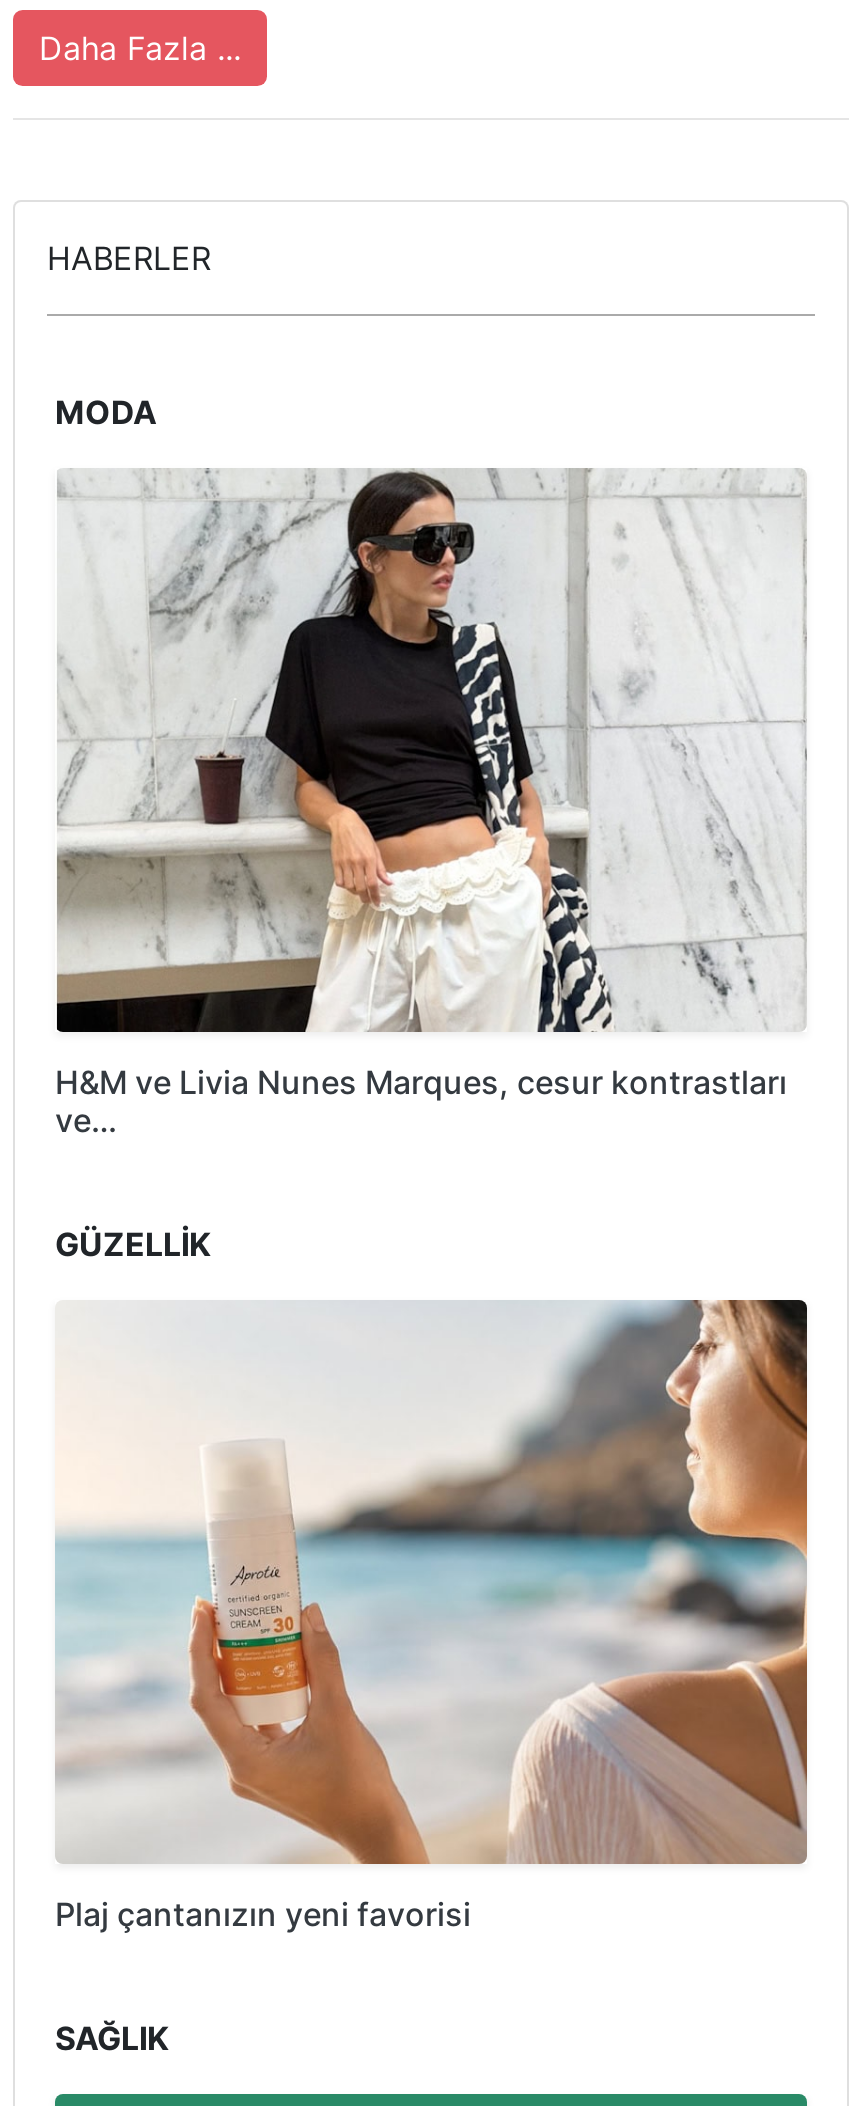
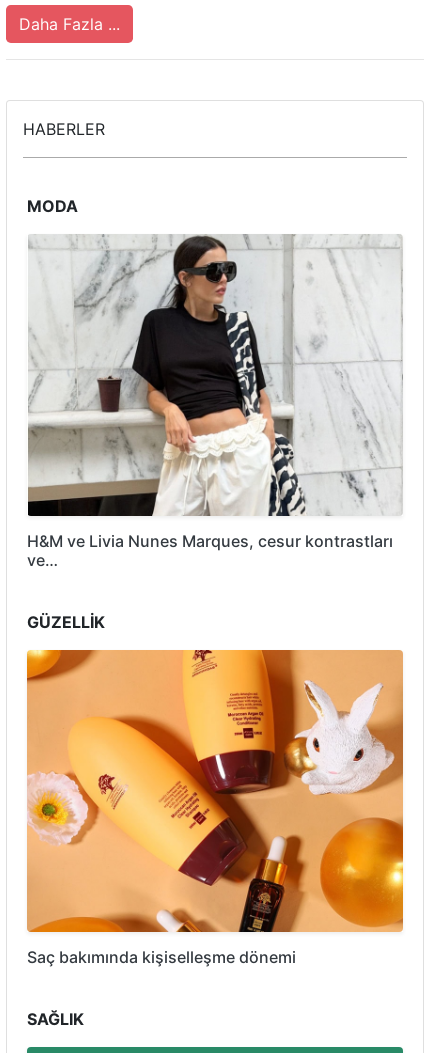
[55,1298,809,1933] [image] | Plaj çantanızın yeni favorisi -> [26,649,404,966] [image] | Saç bakımında kişiselleşme dönemi

